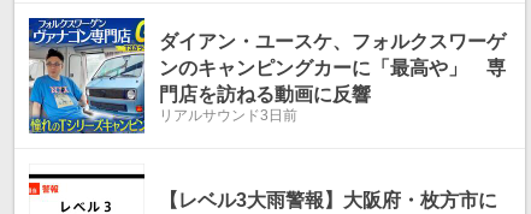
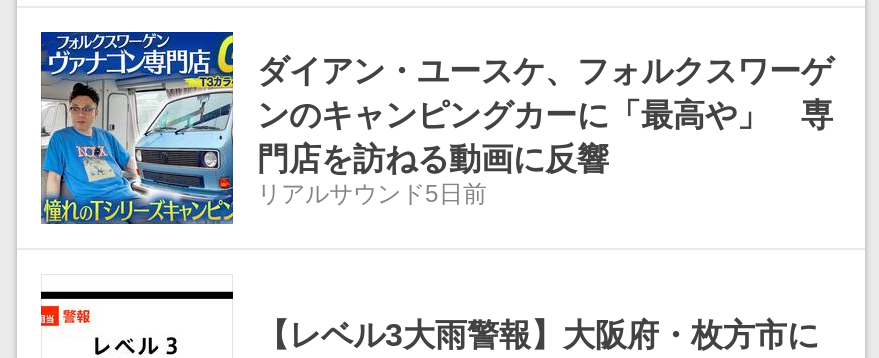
[159,106,297,123] リアルサウンド3日前 -> [257,179,487,207] リアルサウンド5日前

